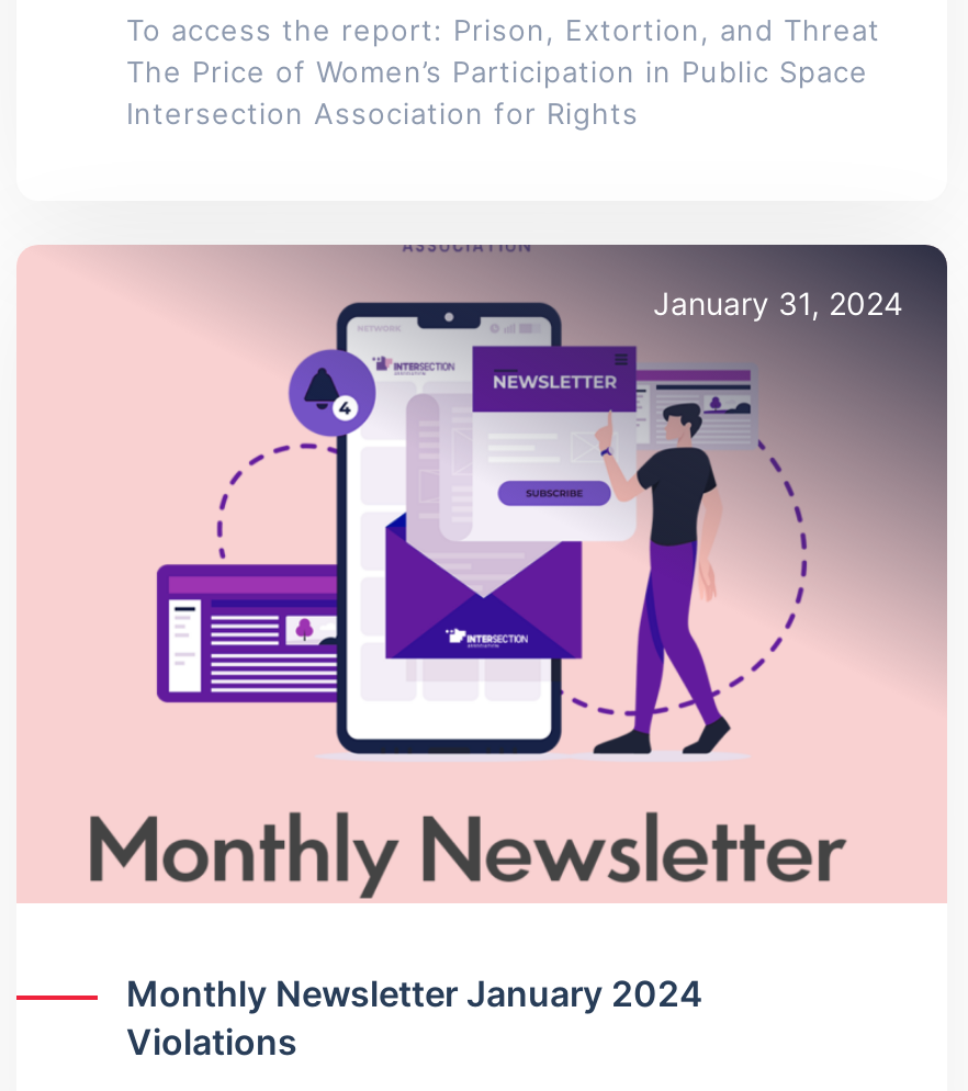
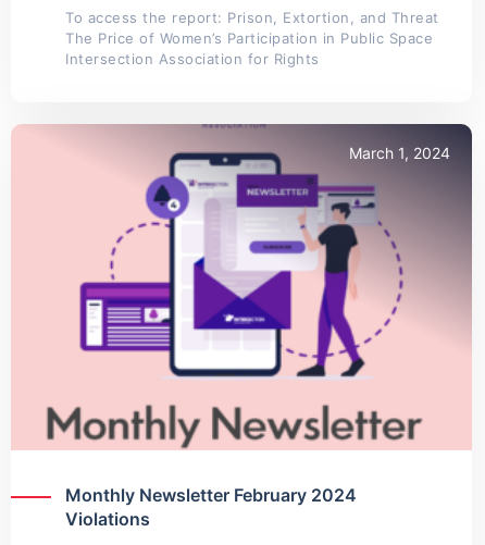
[653,285,903,322] January 31, 2024 -> [349,144,450,162] March 1, 2024
[126,972,704,1016] Monthly Newsletter January 2024 -> [65,484,357,506] Monthly Newsletter February 2024

